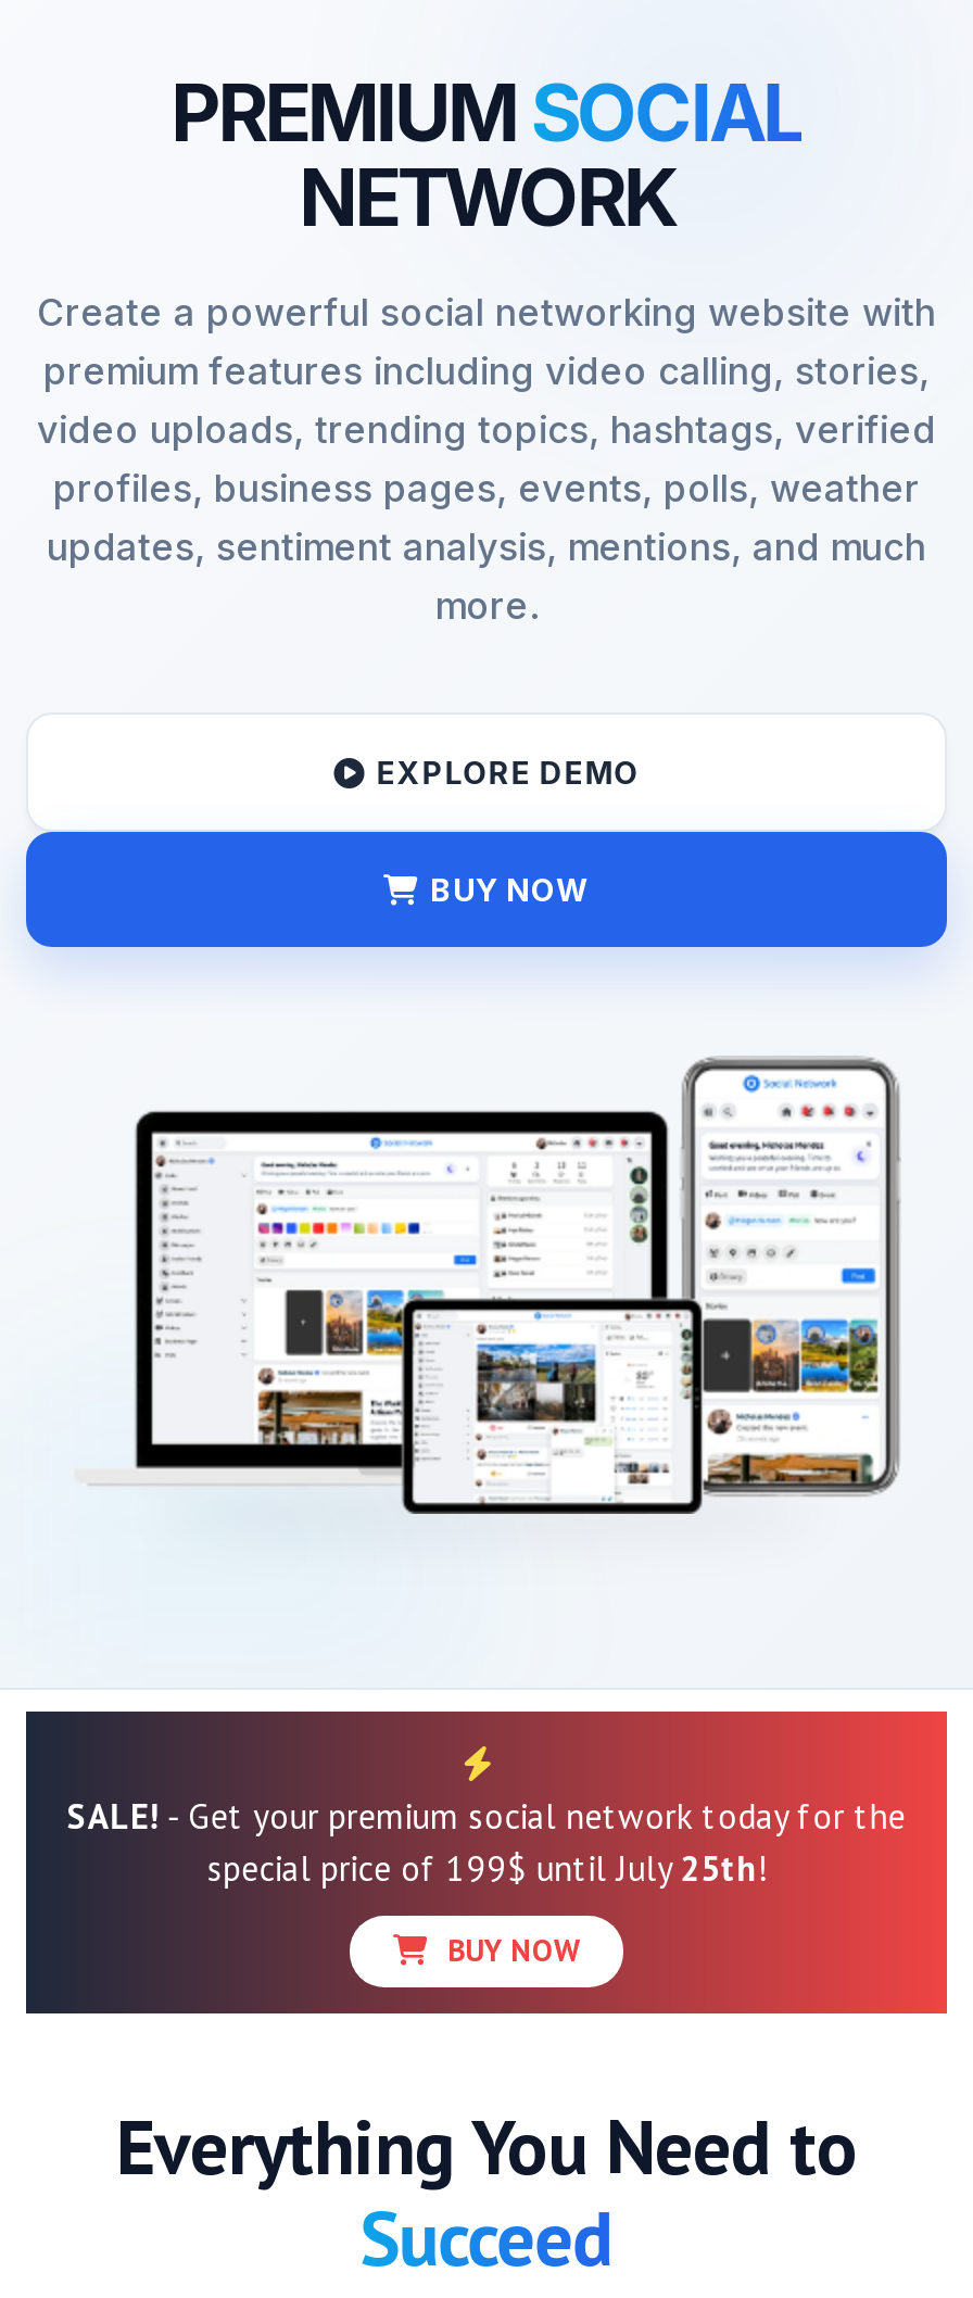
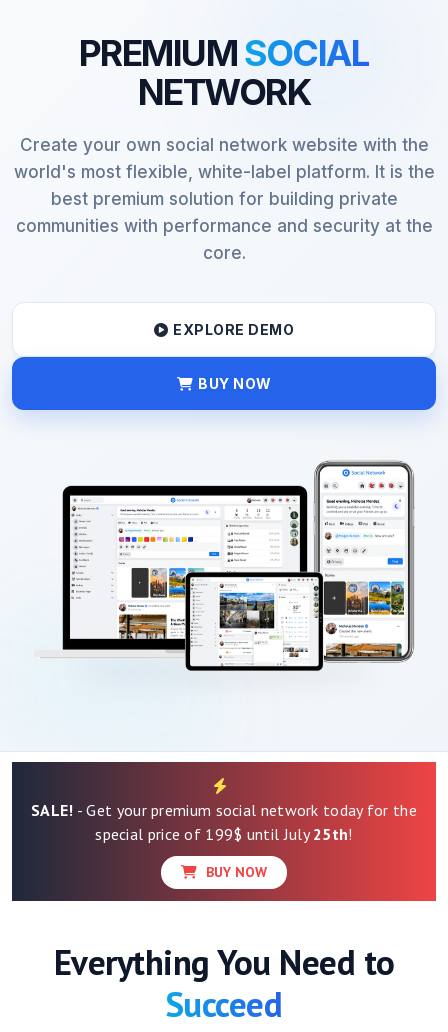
[37,291,936,628] Create a powerful social networking website with | premium features including video calling, stories, | video uploads, trending topics, hashtags, verified | profiles, business pages, events, polls, weather | updates, sentiment analysis, mentions, and much | more. -> [13,135,434,263] Create your own social network website with the | world's most flexible, white-label platform. It is the | best premium solution for building private | communities with performance and security at the | core.

